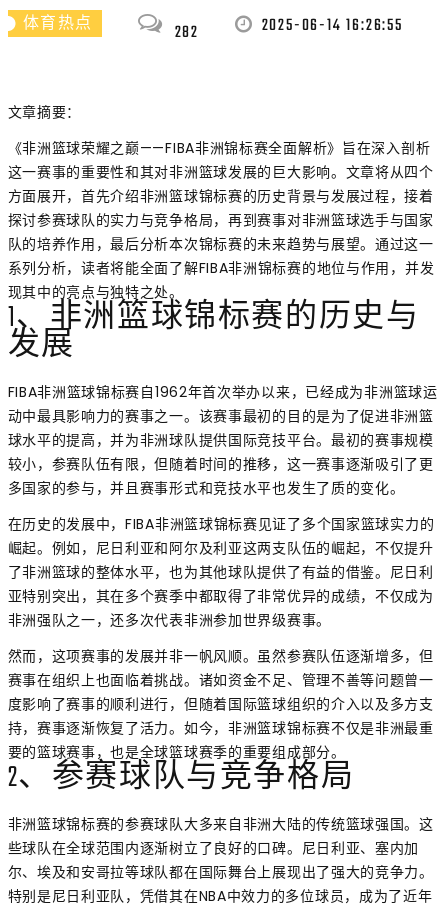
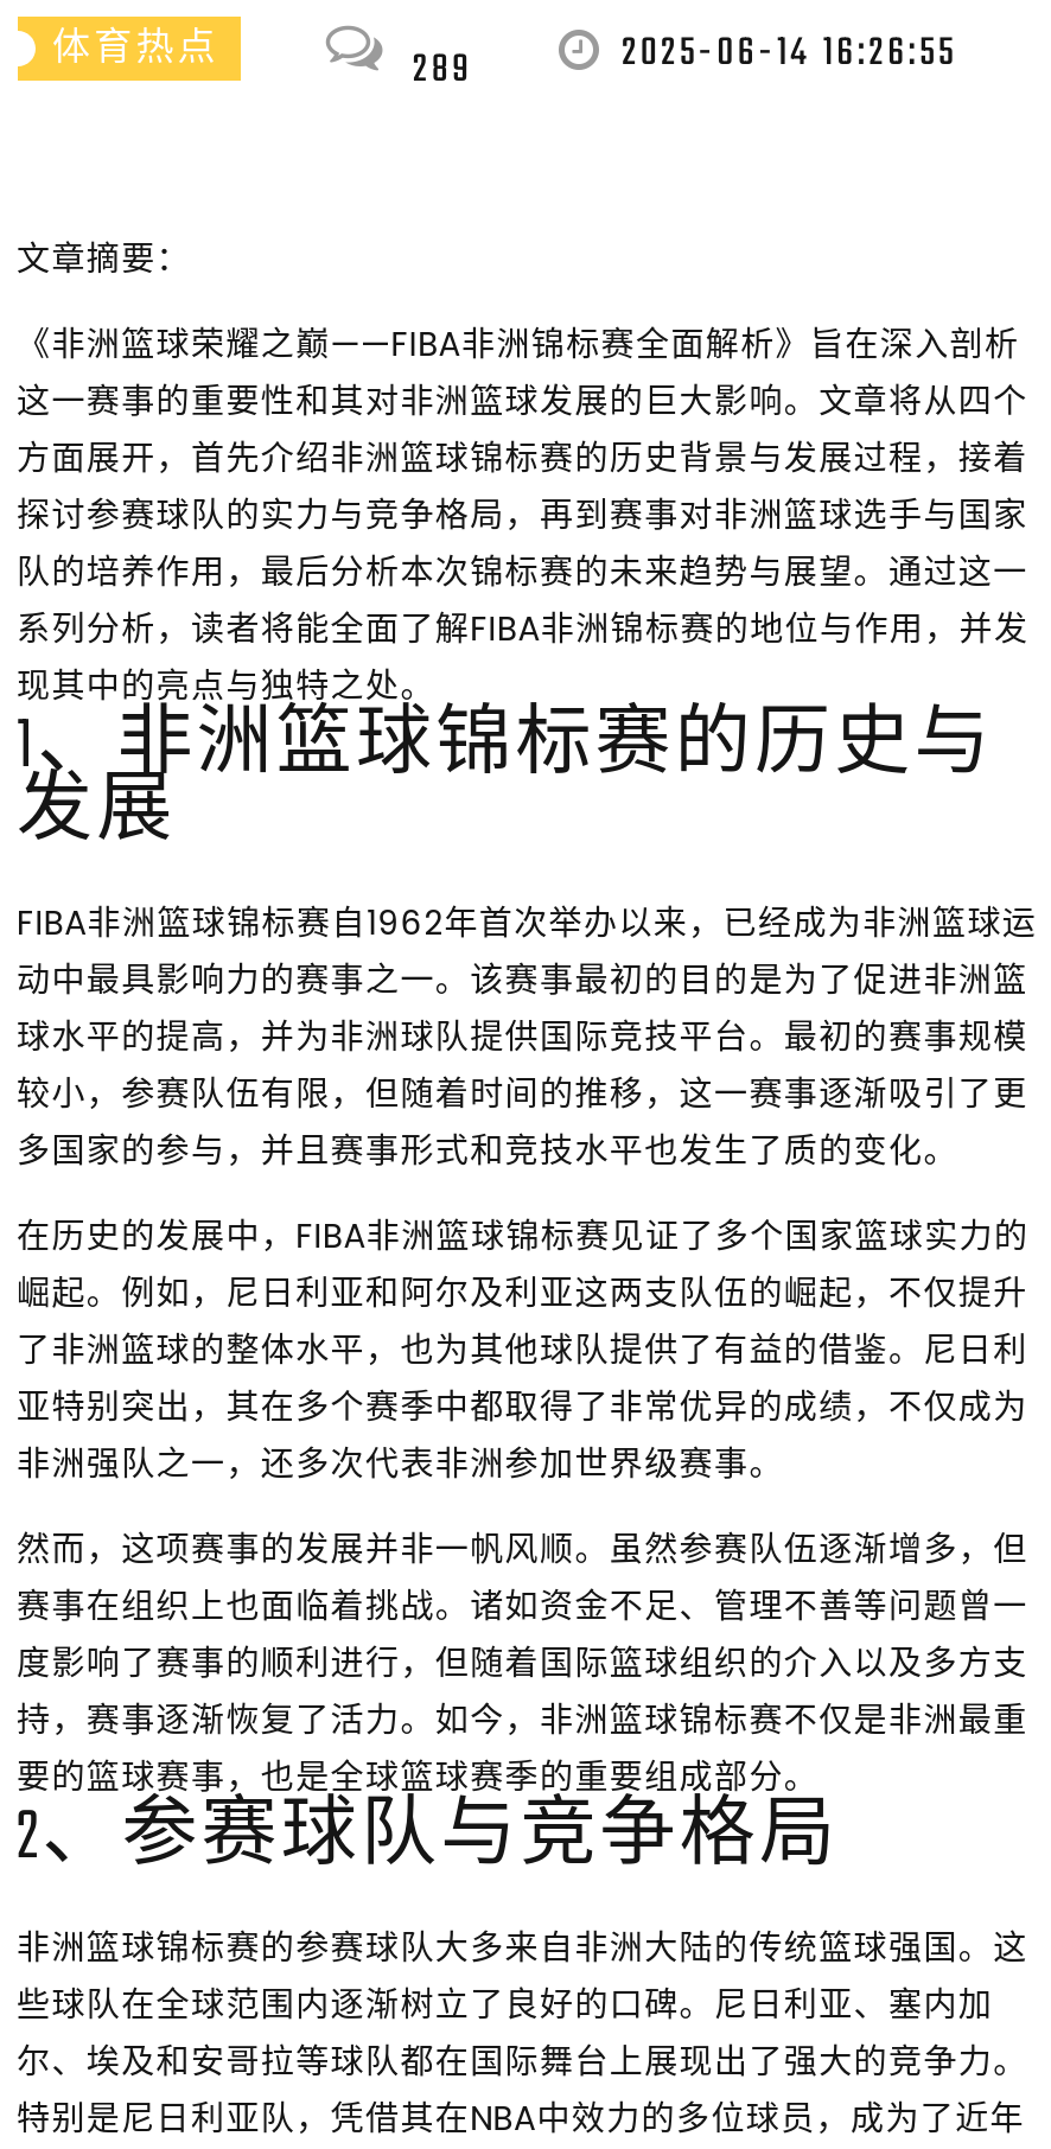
[174,20,199,46] 282 -> [413,41,473,102] 289

